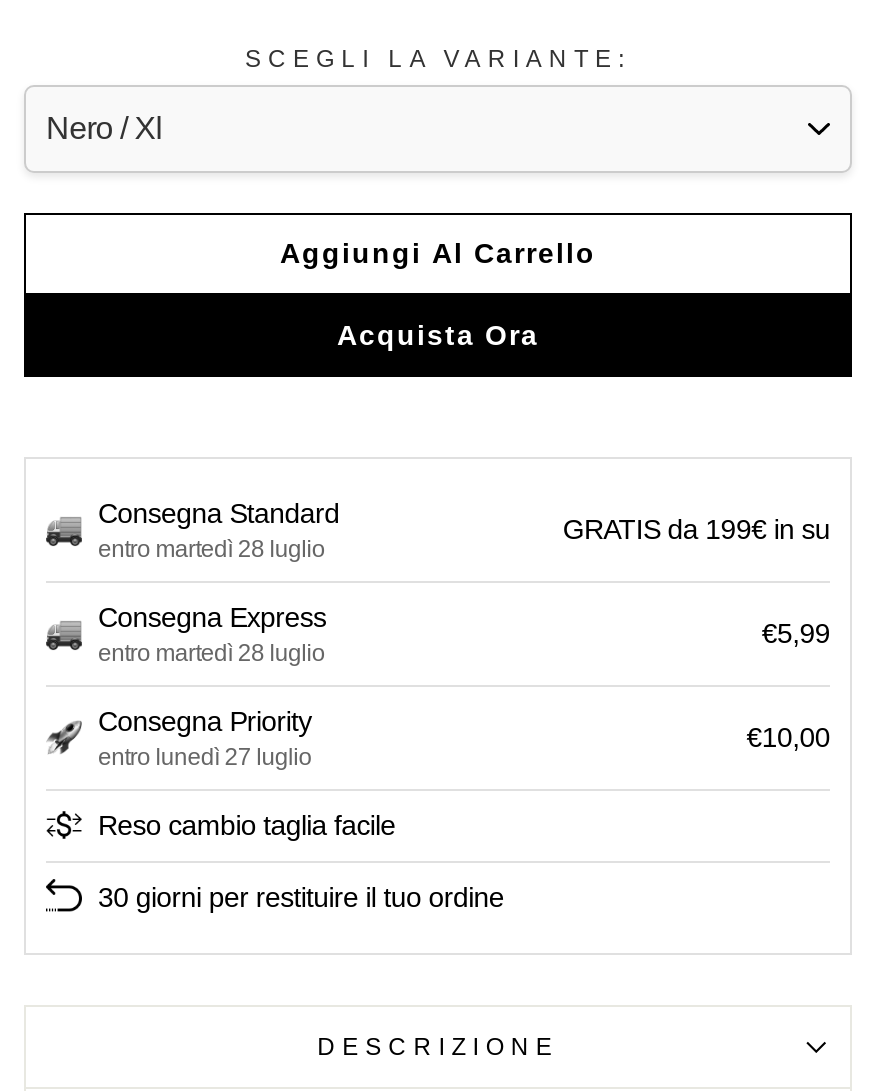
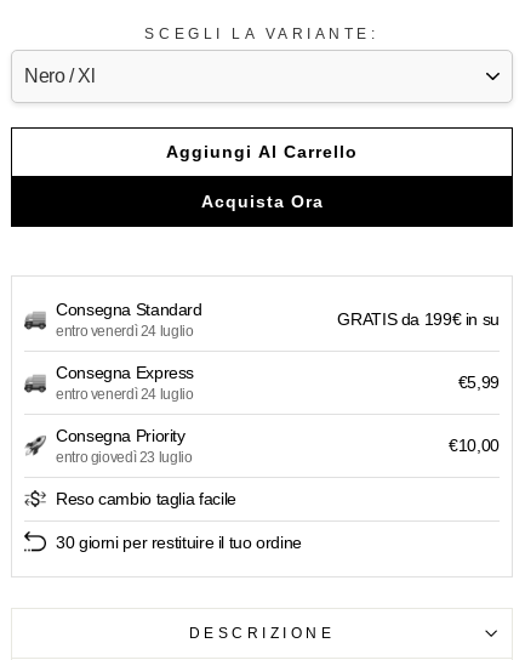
[98,535,325,563] entro martedì 28 luglio -> [56,322,193,339] entro venerdì 24 luglio
[98,639,325,667] entro martedì 28 luglio -> [56,386,193,403] entro venerdì 24 luglio
[98,743,312,771] entro lunedì 27 luglio -> [56,449,192,466] entro giovedì 23 luglio

